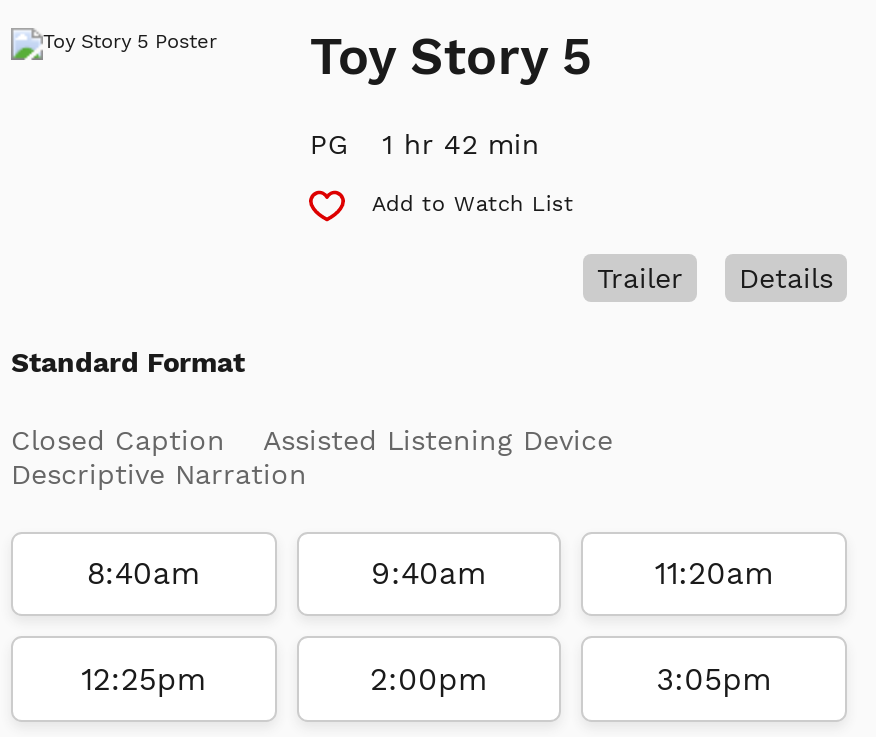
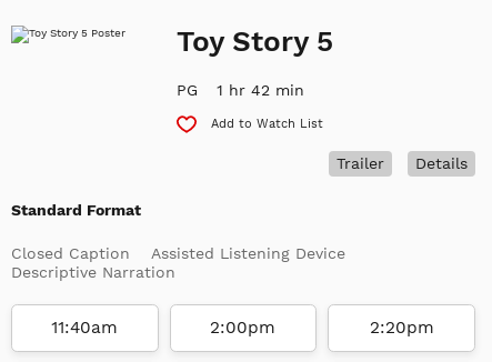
[81,557,774,697] 8:40am | 9:40am | 11:20am | 12:25pm -> [51,318,118,338] 11:40am
[656,661,772,697] 3:05pm -> [369,318,434,338] 2:20pm

